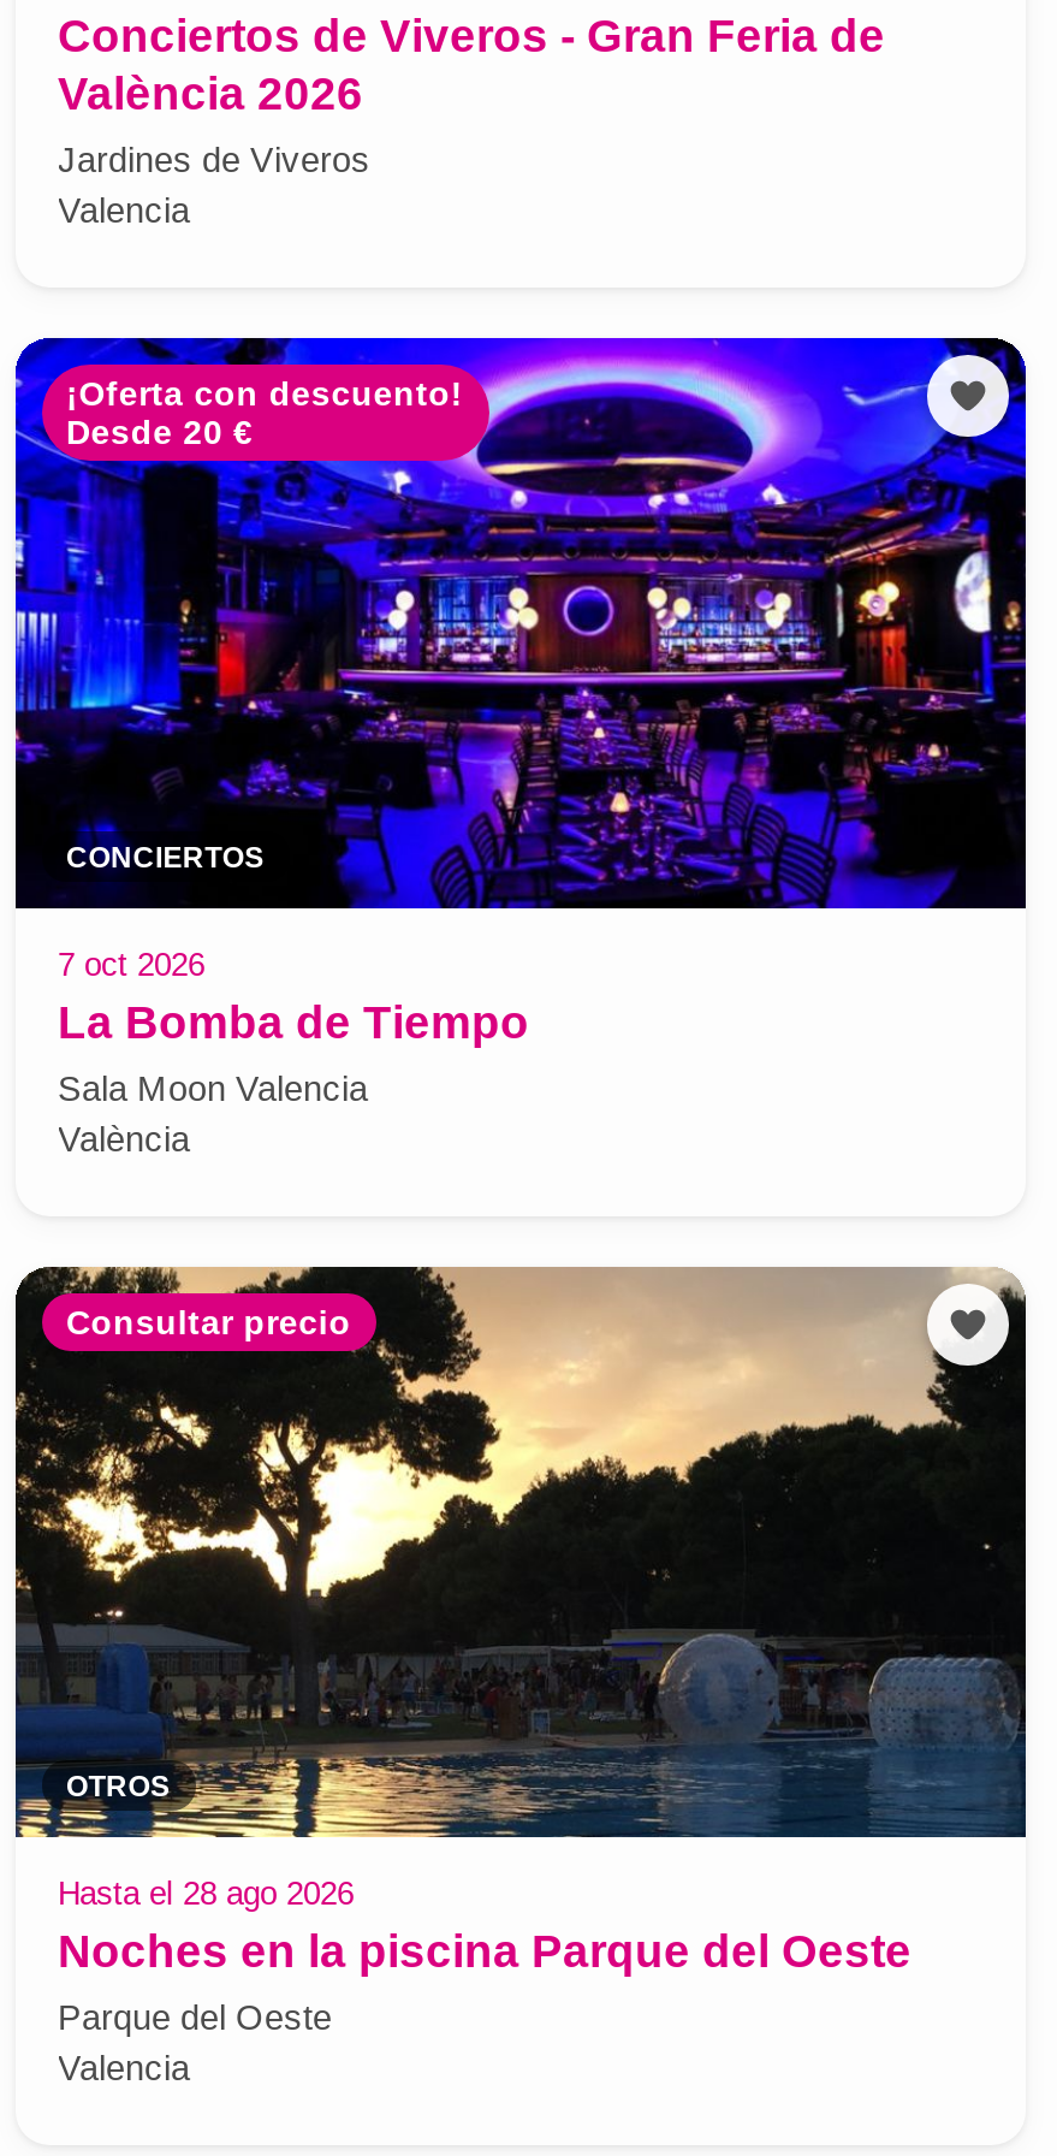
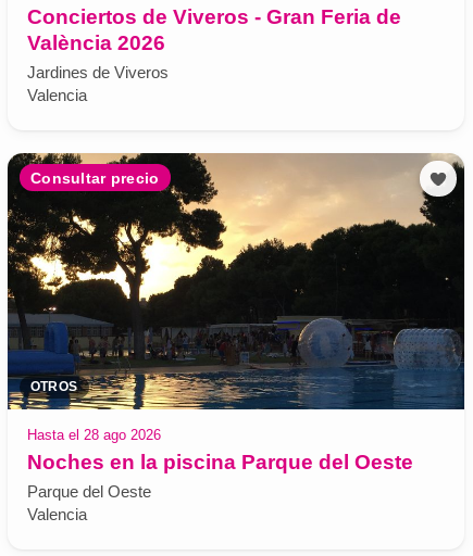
[13,334,1028,912] [image] | ¡Oferta con descuento! | Desde 20 € -> none
[58,840,529,1160] CONCIERTOS | 7 oct 2026 | La Bomba de Tiempo | Sala Moon Valencia | València -> none

